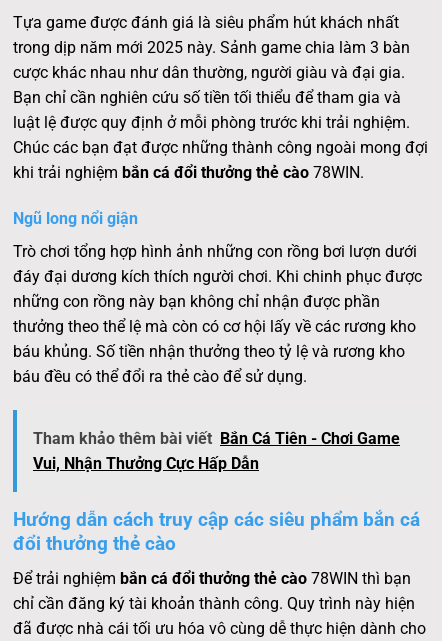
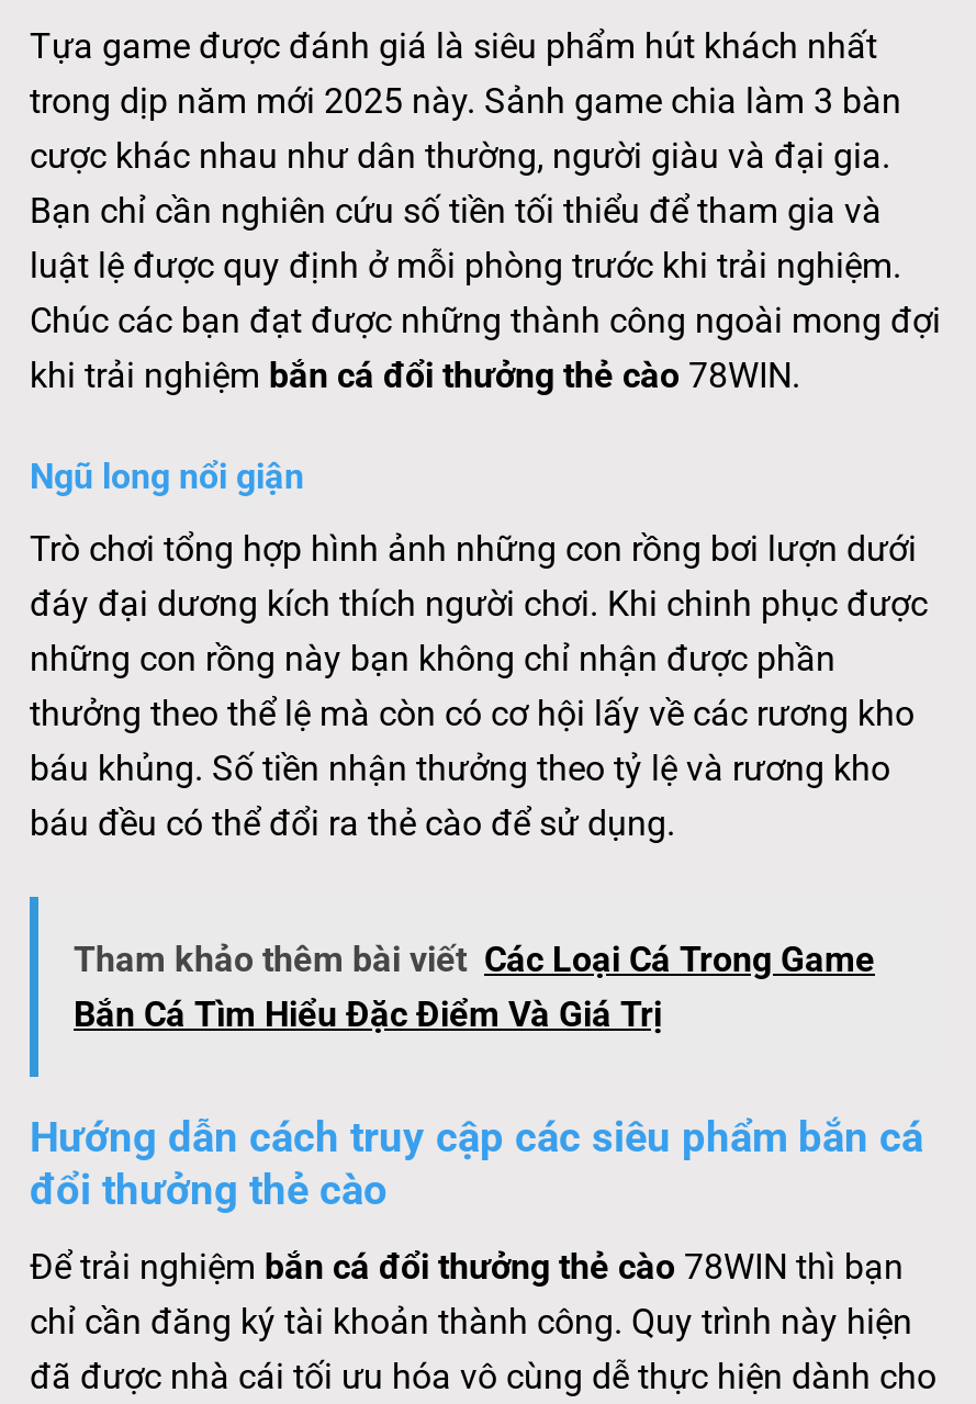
[33,429,400,473] Tham khảo thêm bài viết Bắn Cá Tiên - Chơi Game | Vui, Nhận Thưởng Cực Hấp Dẫn -> [74,939,875,1035] Tham khảo thêm bài viết Các Loại Cá Trong Game | Bắn Cá Tìm Hiểu Đặc Điểm Và Giá Trị

